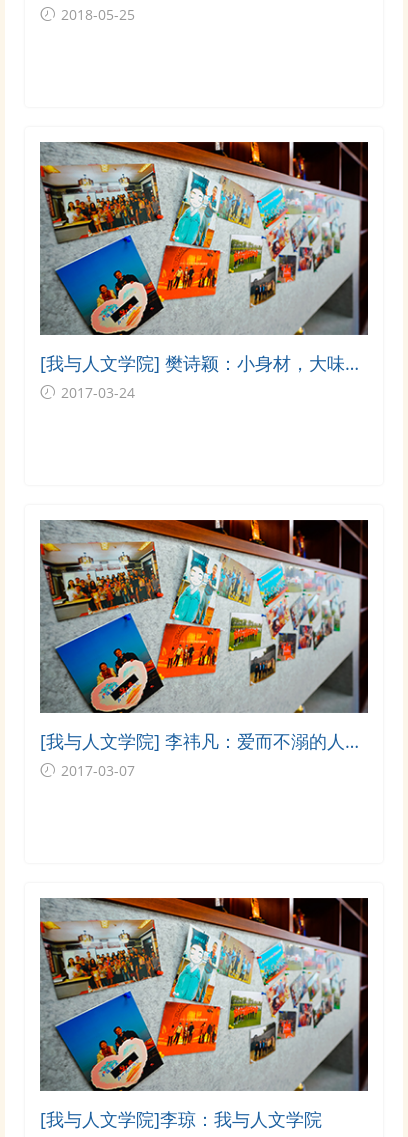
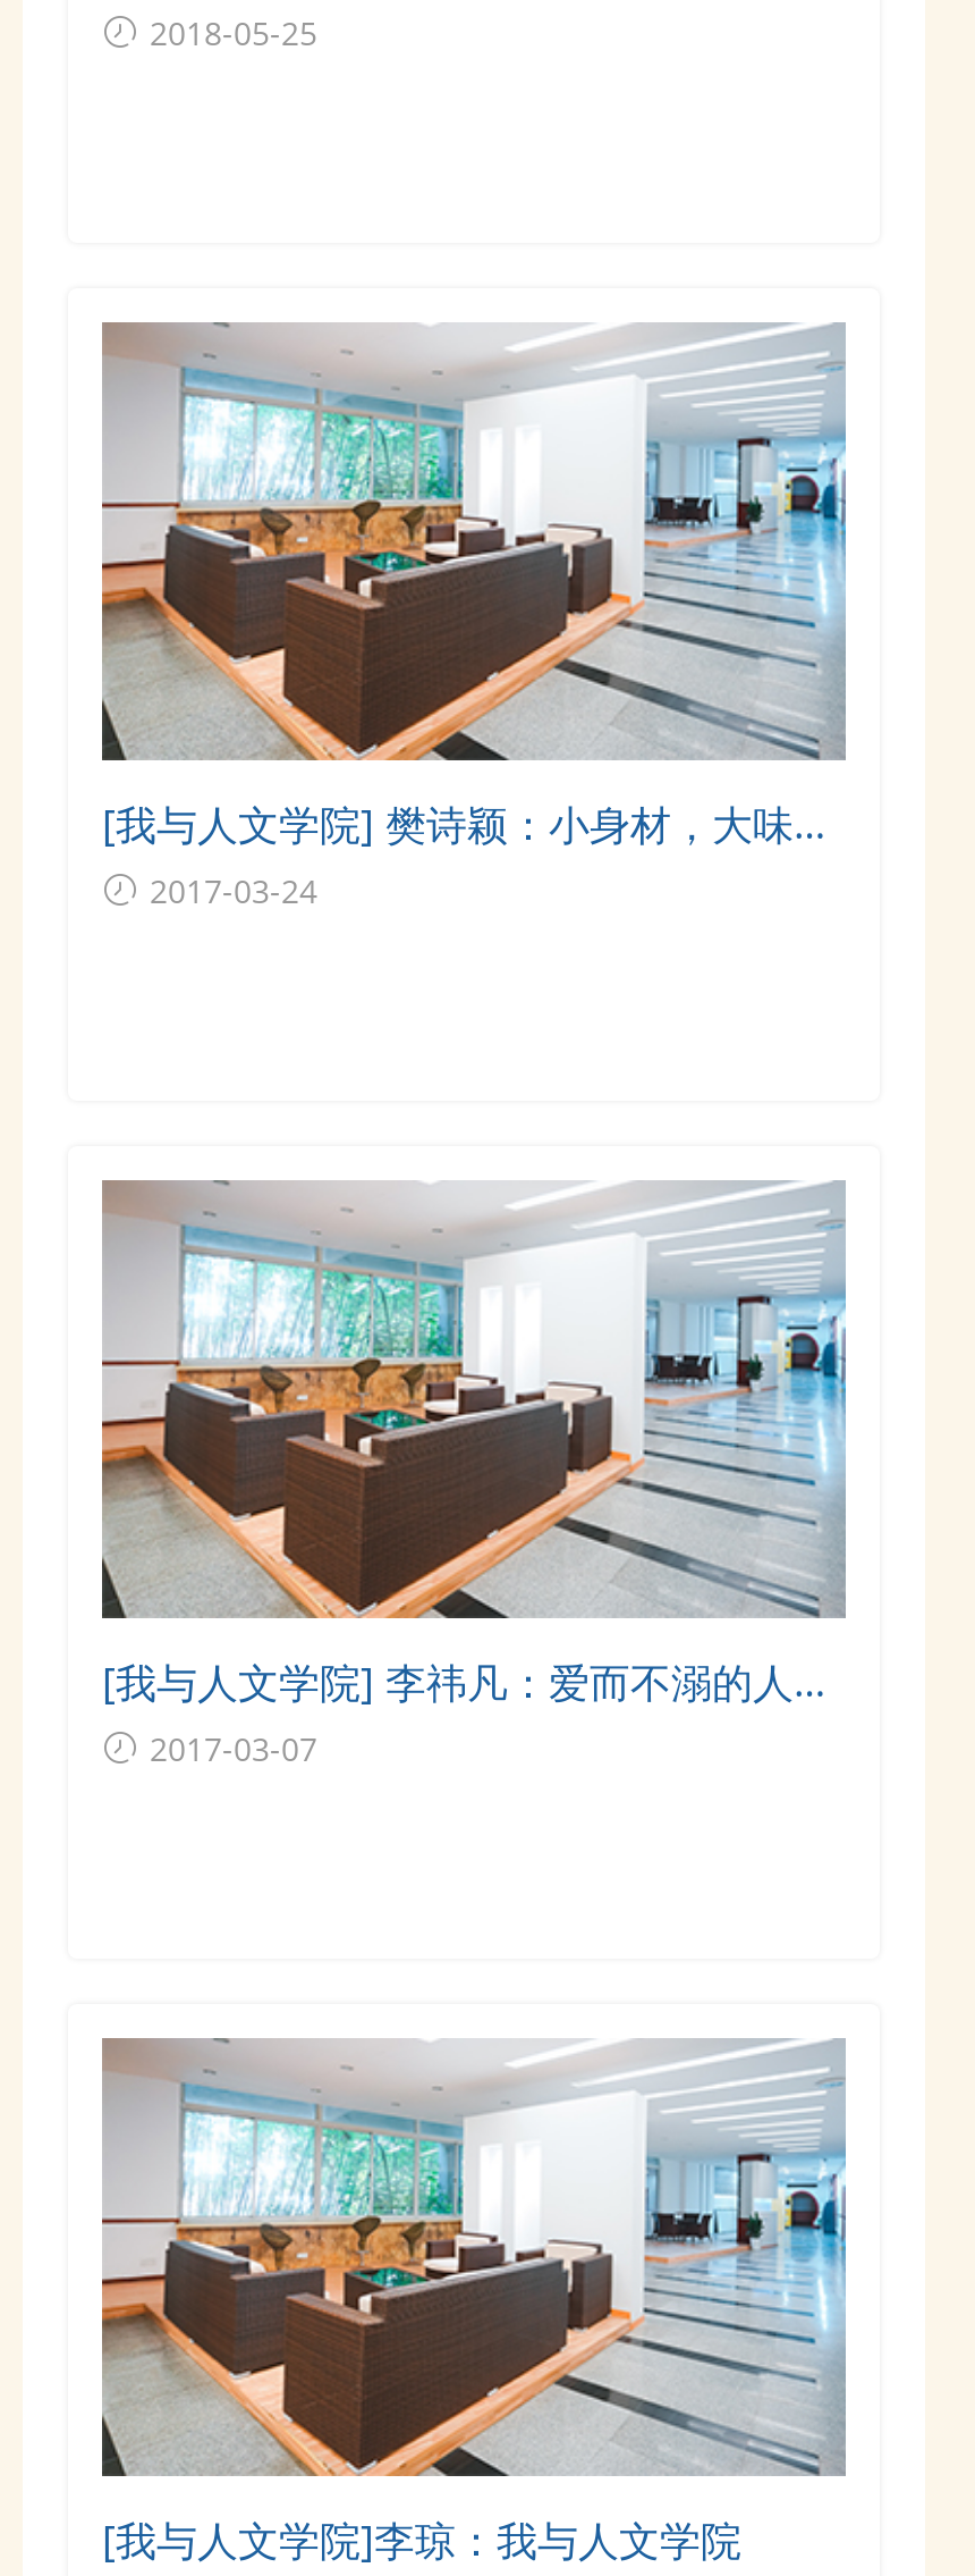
[40,141,369,335] [image] -> [100,322,848,763] [image]
[40,519,369,713] [image] -> [100,1180,848,1620] [image]
[40,897,369,1091] [image] -> [100,2038,848,2478] [image]

